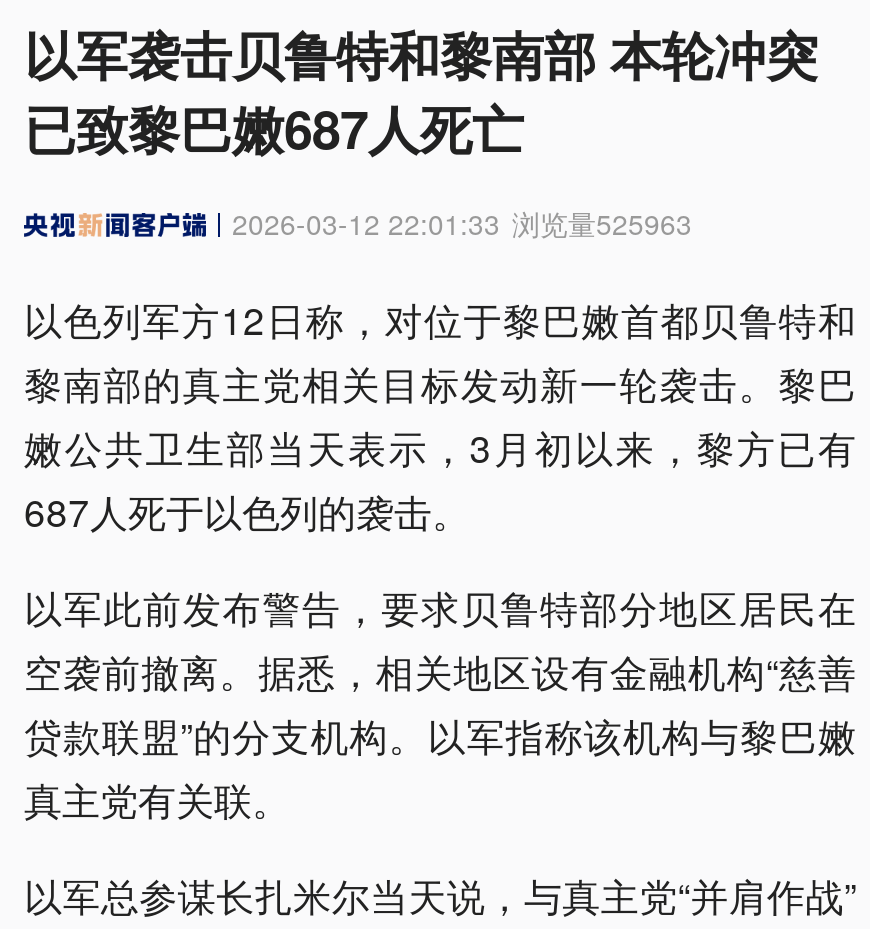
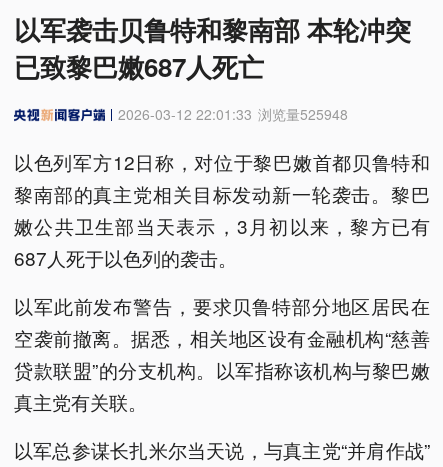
[232,203,692,243] 2026-03-12 22:01:33 浏览量525963 -> [118,104,348,124] 2026-03-12 22:01:33 浏览量525948

